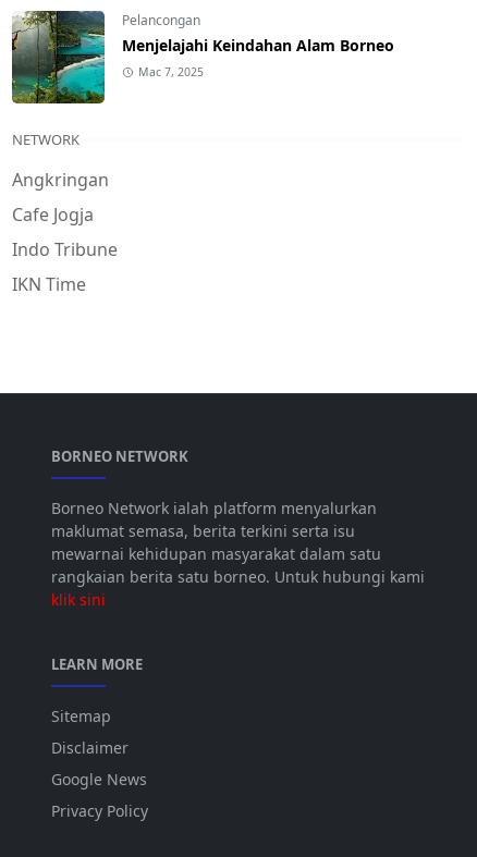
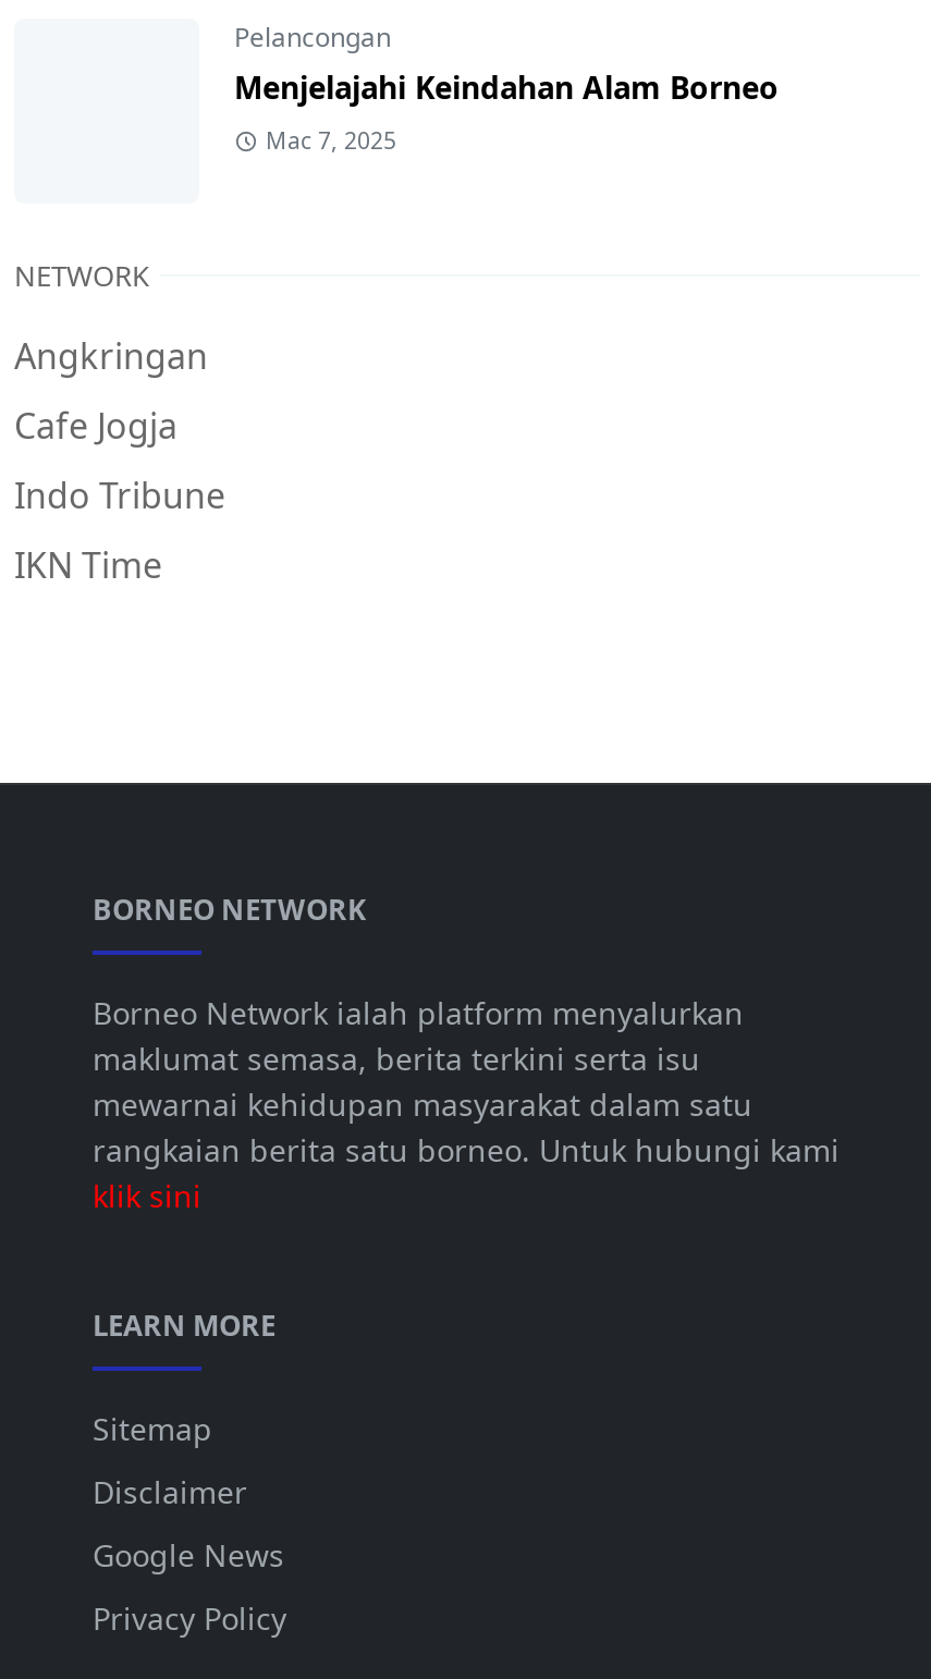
[11,10,106,105] [image] -> none

